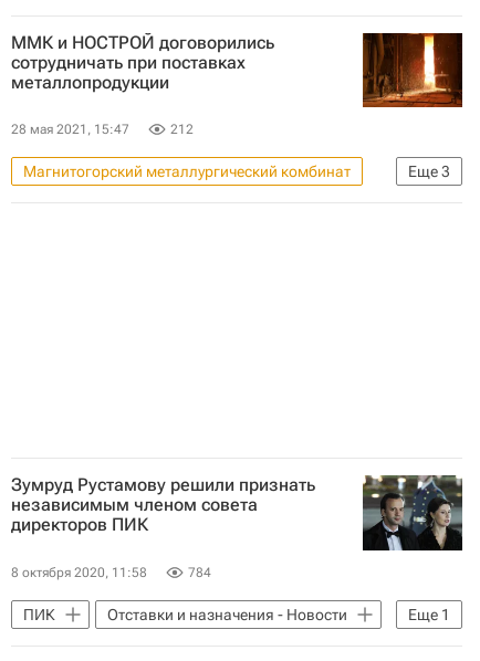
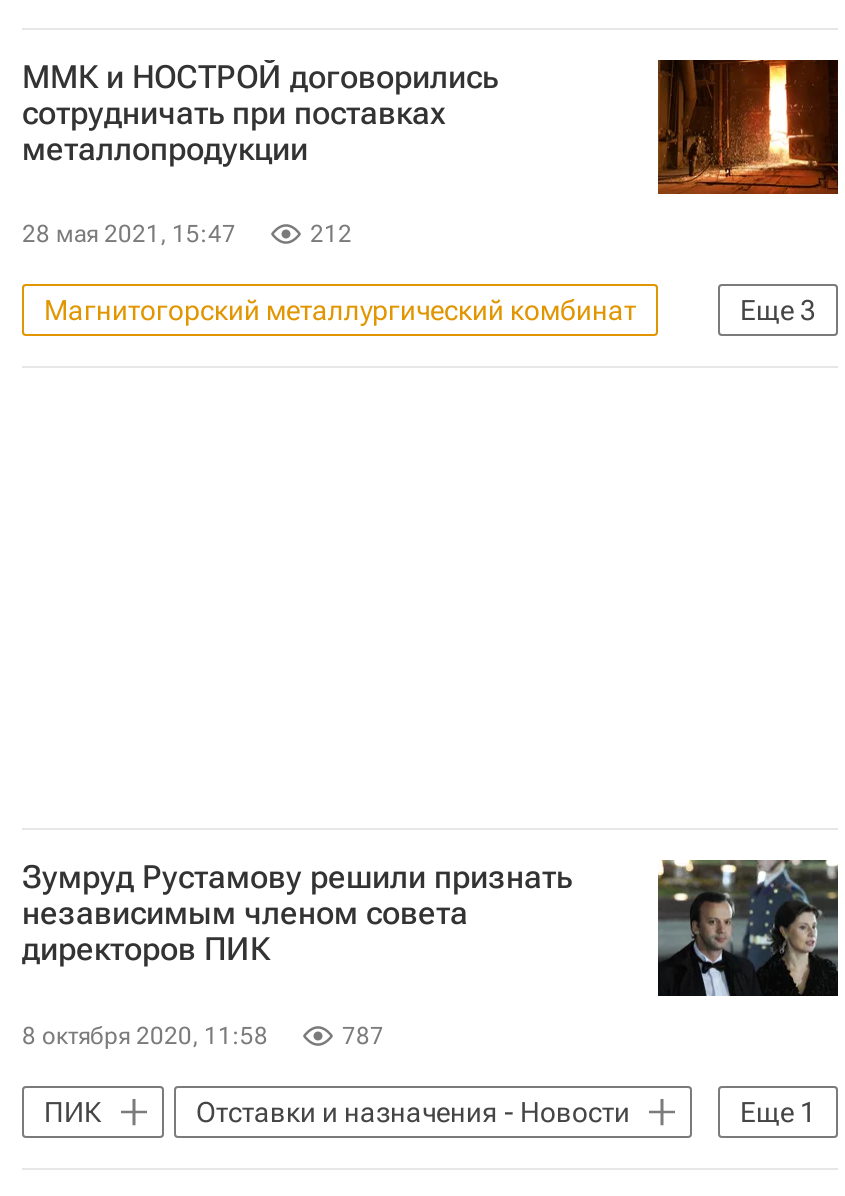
[188,564,211,580] 784 -> [342,1021,384,1049] 787

